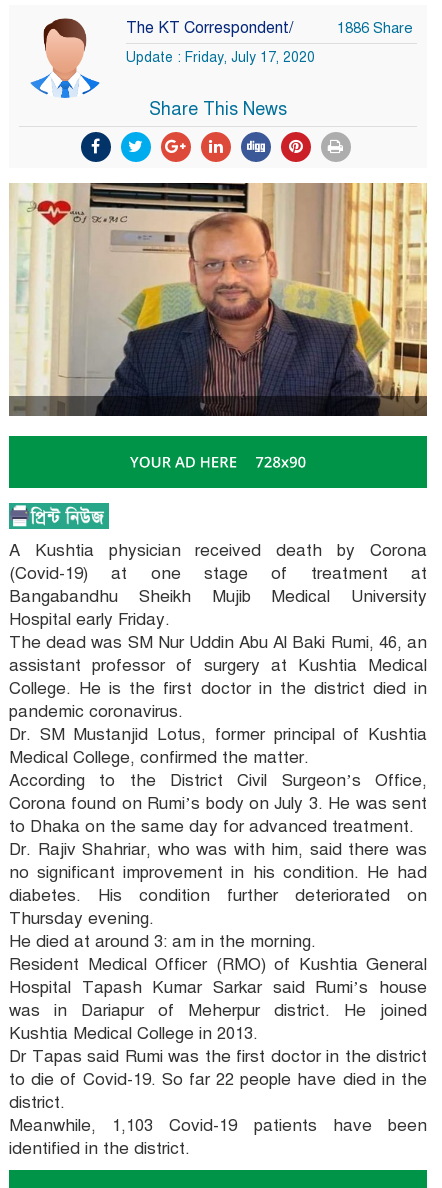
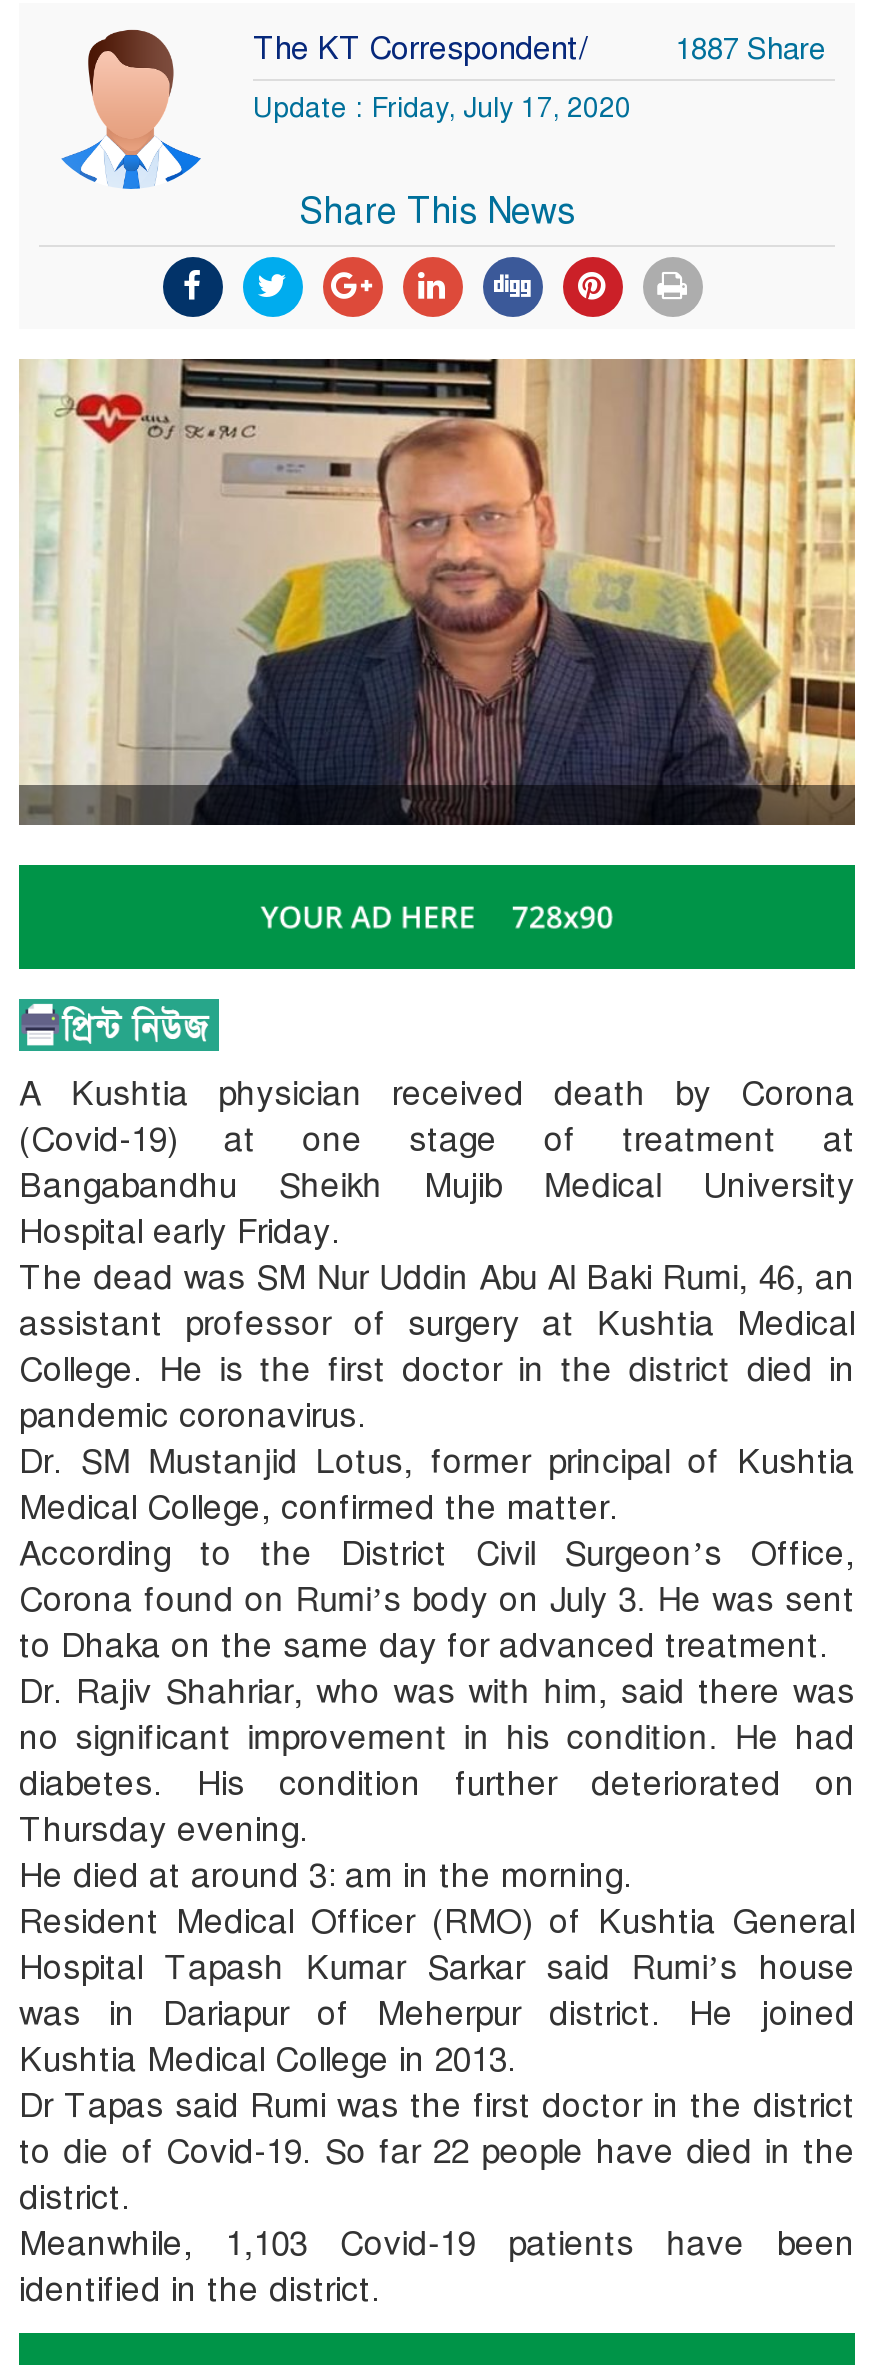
[337,19,413,37] 1886 Share -> [675,32,827,68] 1887 Share

